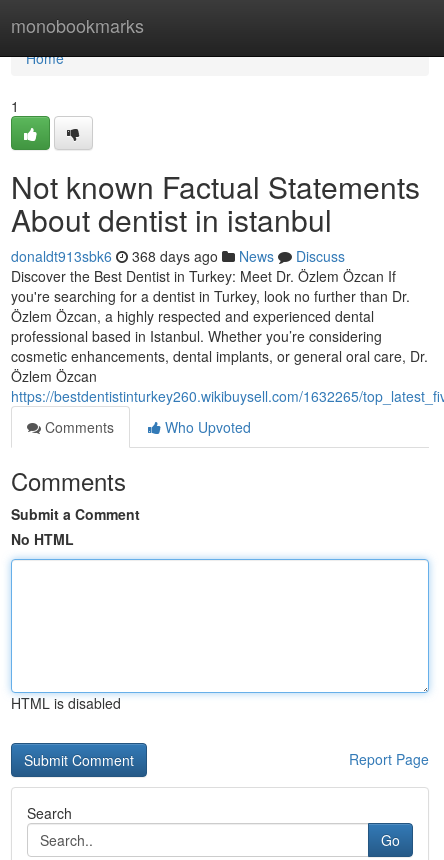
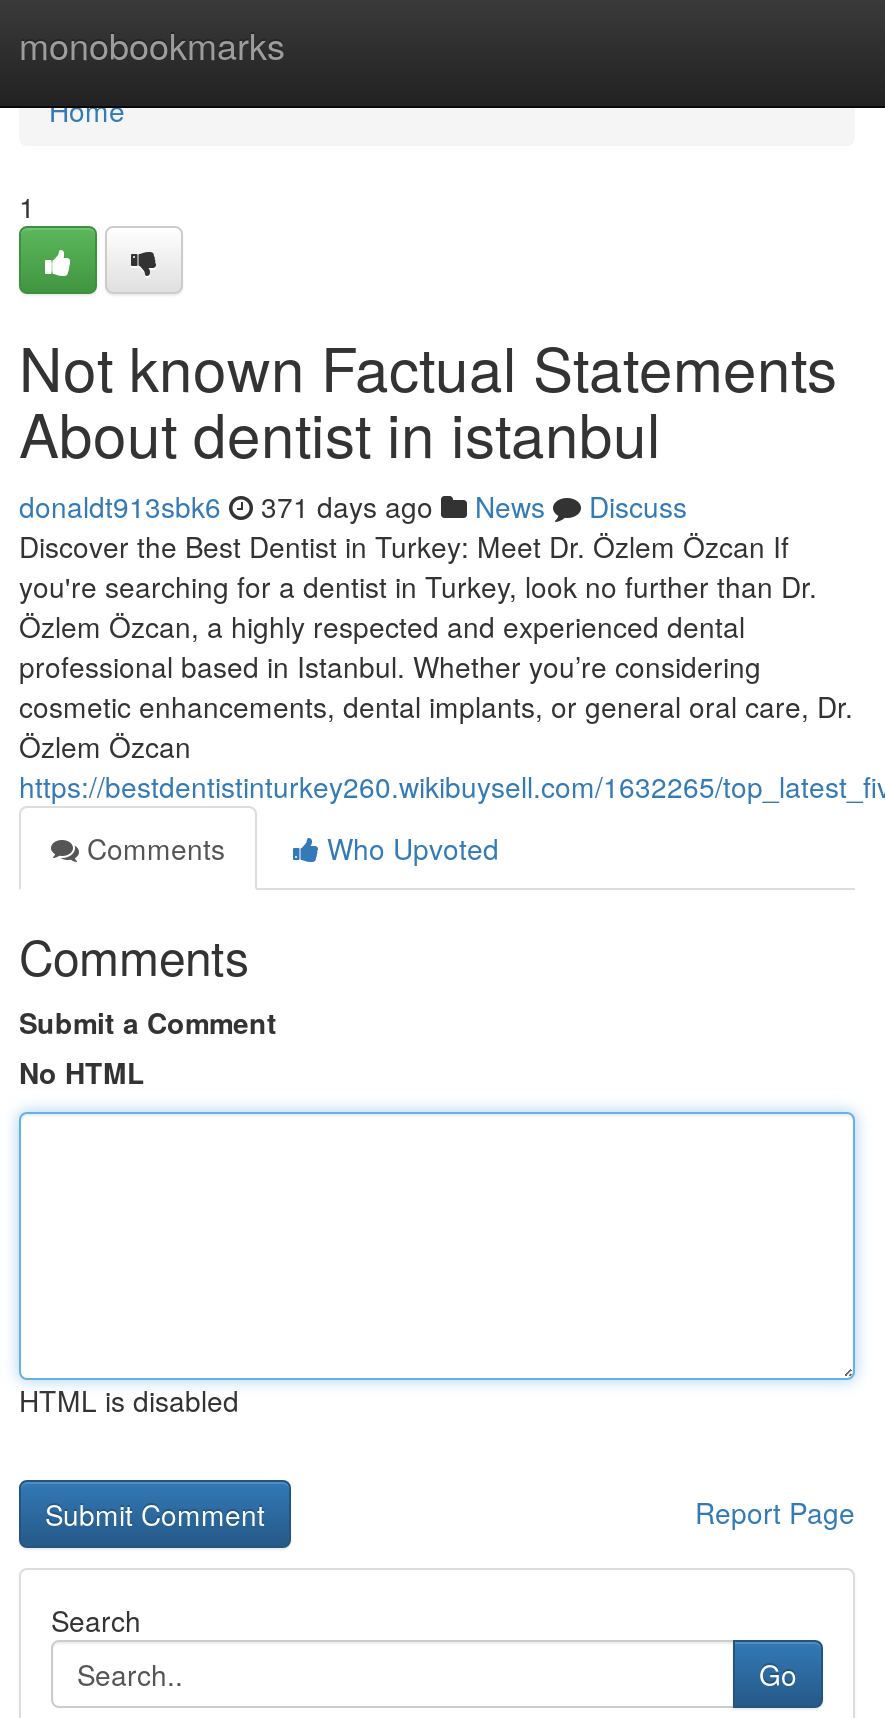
[11,246,345,266] donaldt913sbk6 368 days ago News Discuss -> [19,486,687,526] donaldt913sbk6 371 days ago News Discuss

